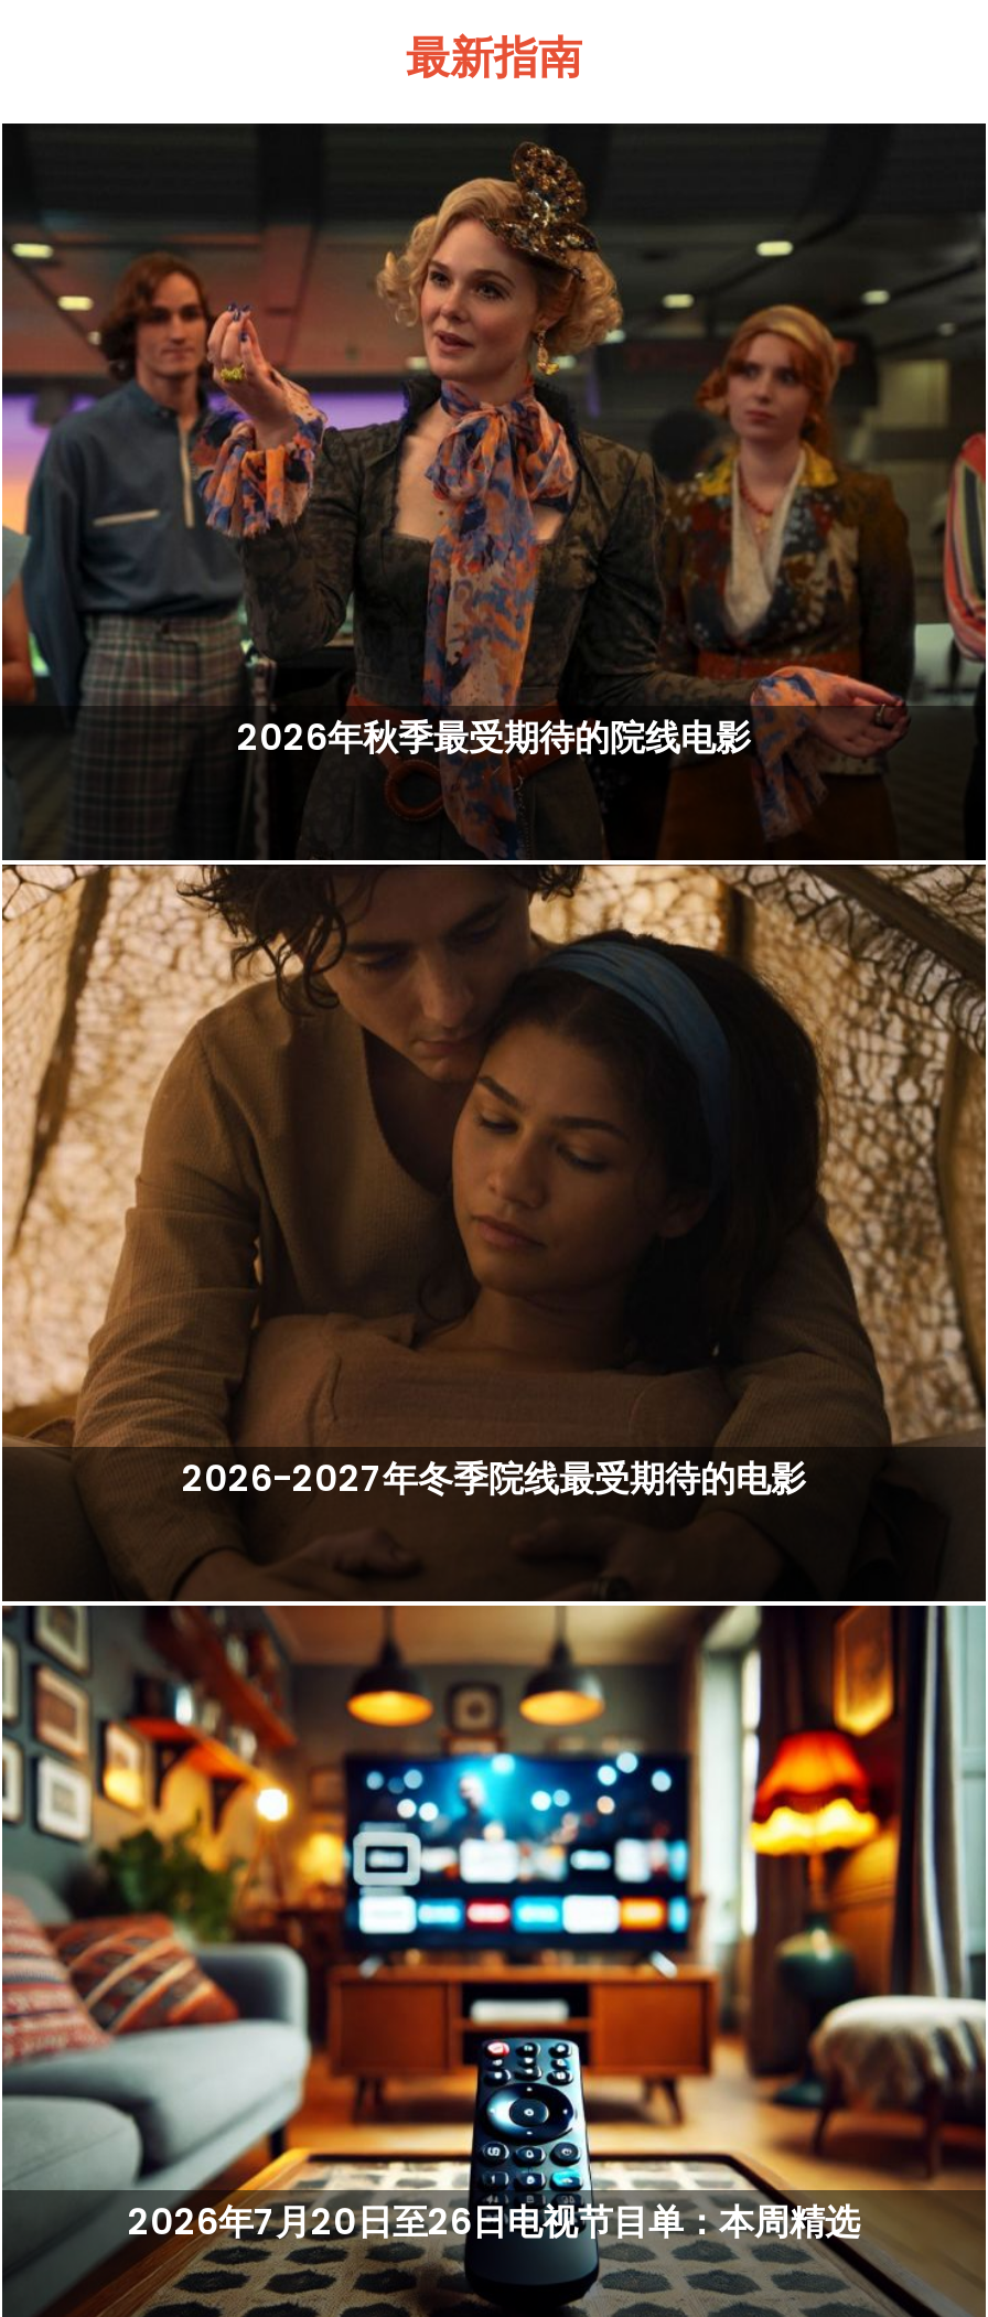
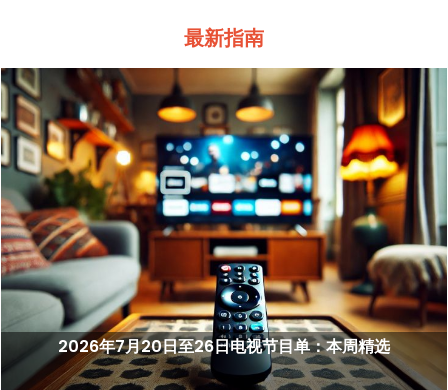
[7,121,981,1606] [image] | 2026年秋季最受期待的院线电影 -> none
[182,1454,806,1505] 2026-2027年冬季院线最受期待的电影 -> none

